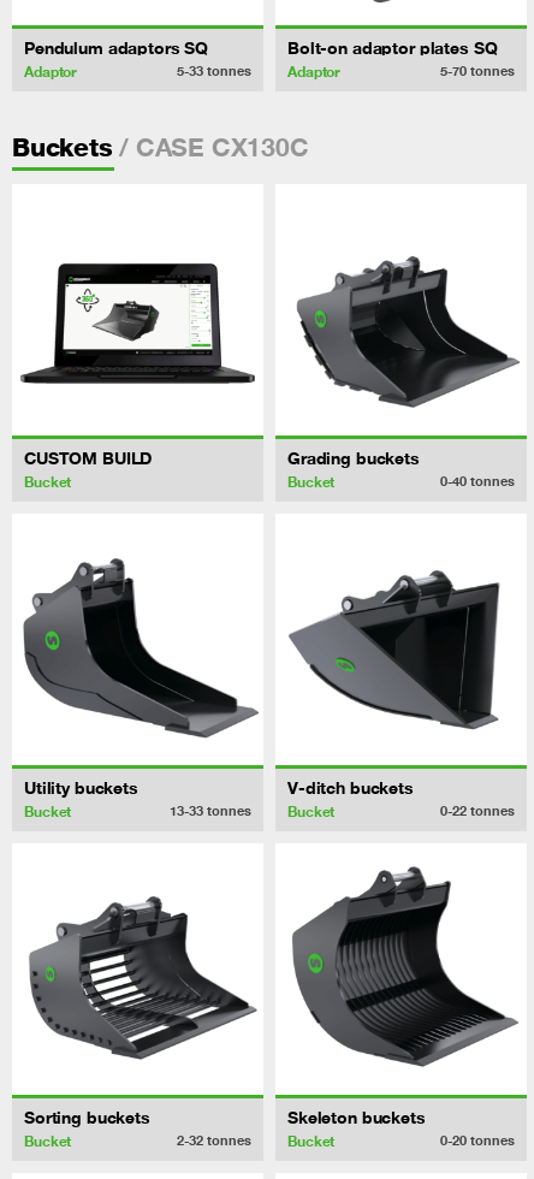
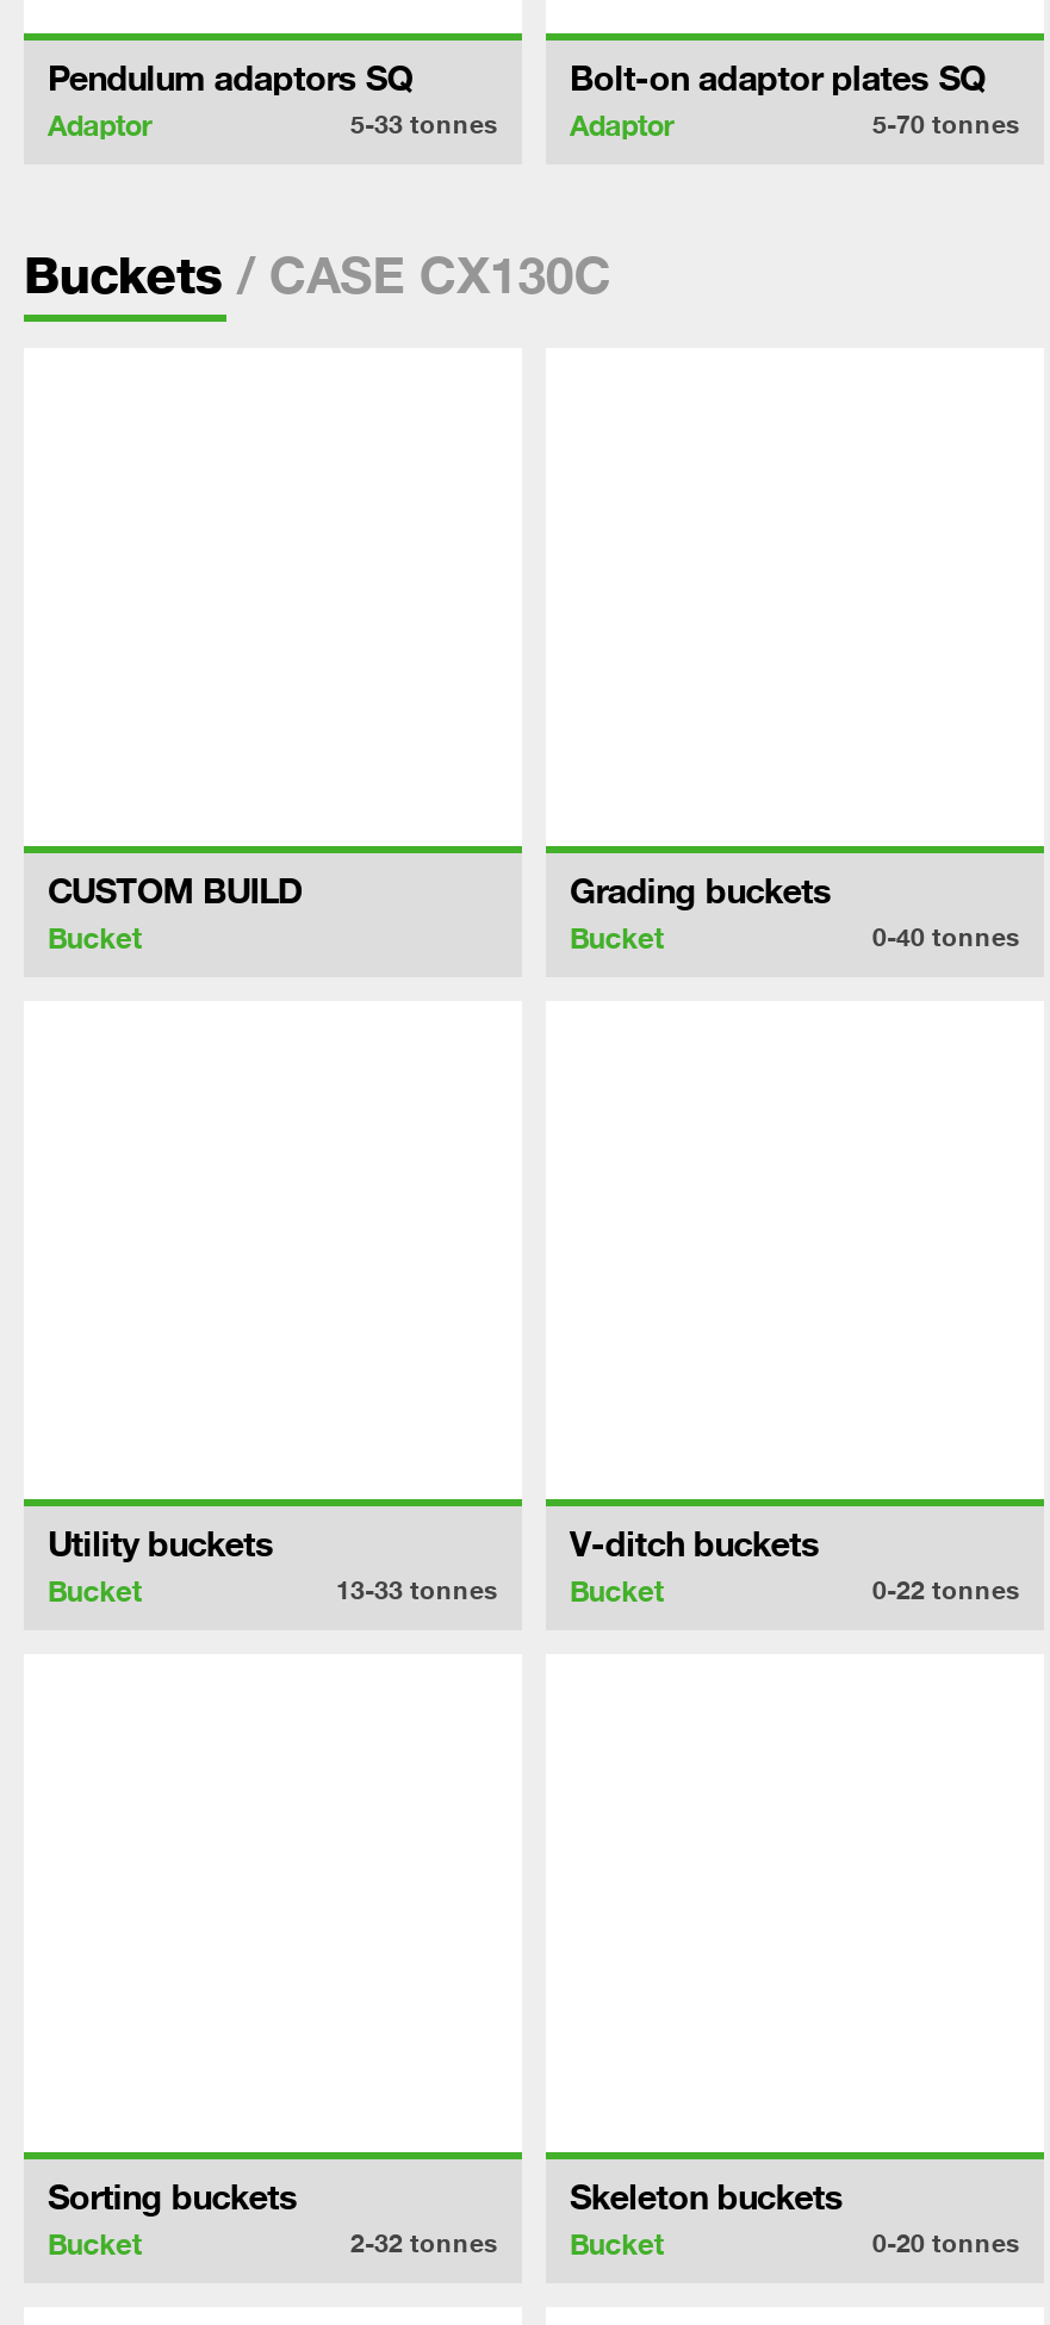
[296,255,520,409] [image] -> none
[19,262,256,385] [image] -> none
[23,557,259,739] [image] -> none
[287,569,500,730] [image] -> none
[291,866,518,1067] [image] -> none
[29,895,257,1060] [image] -> none

